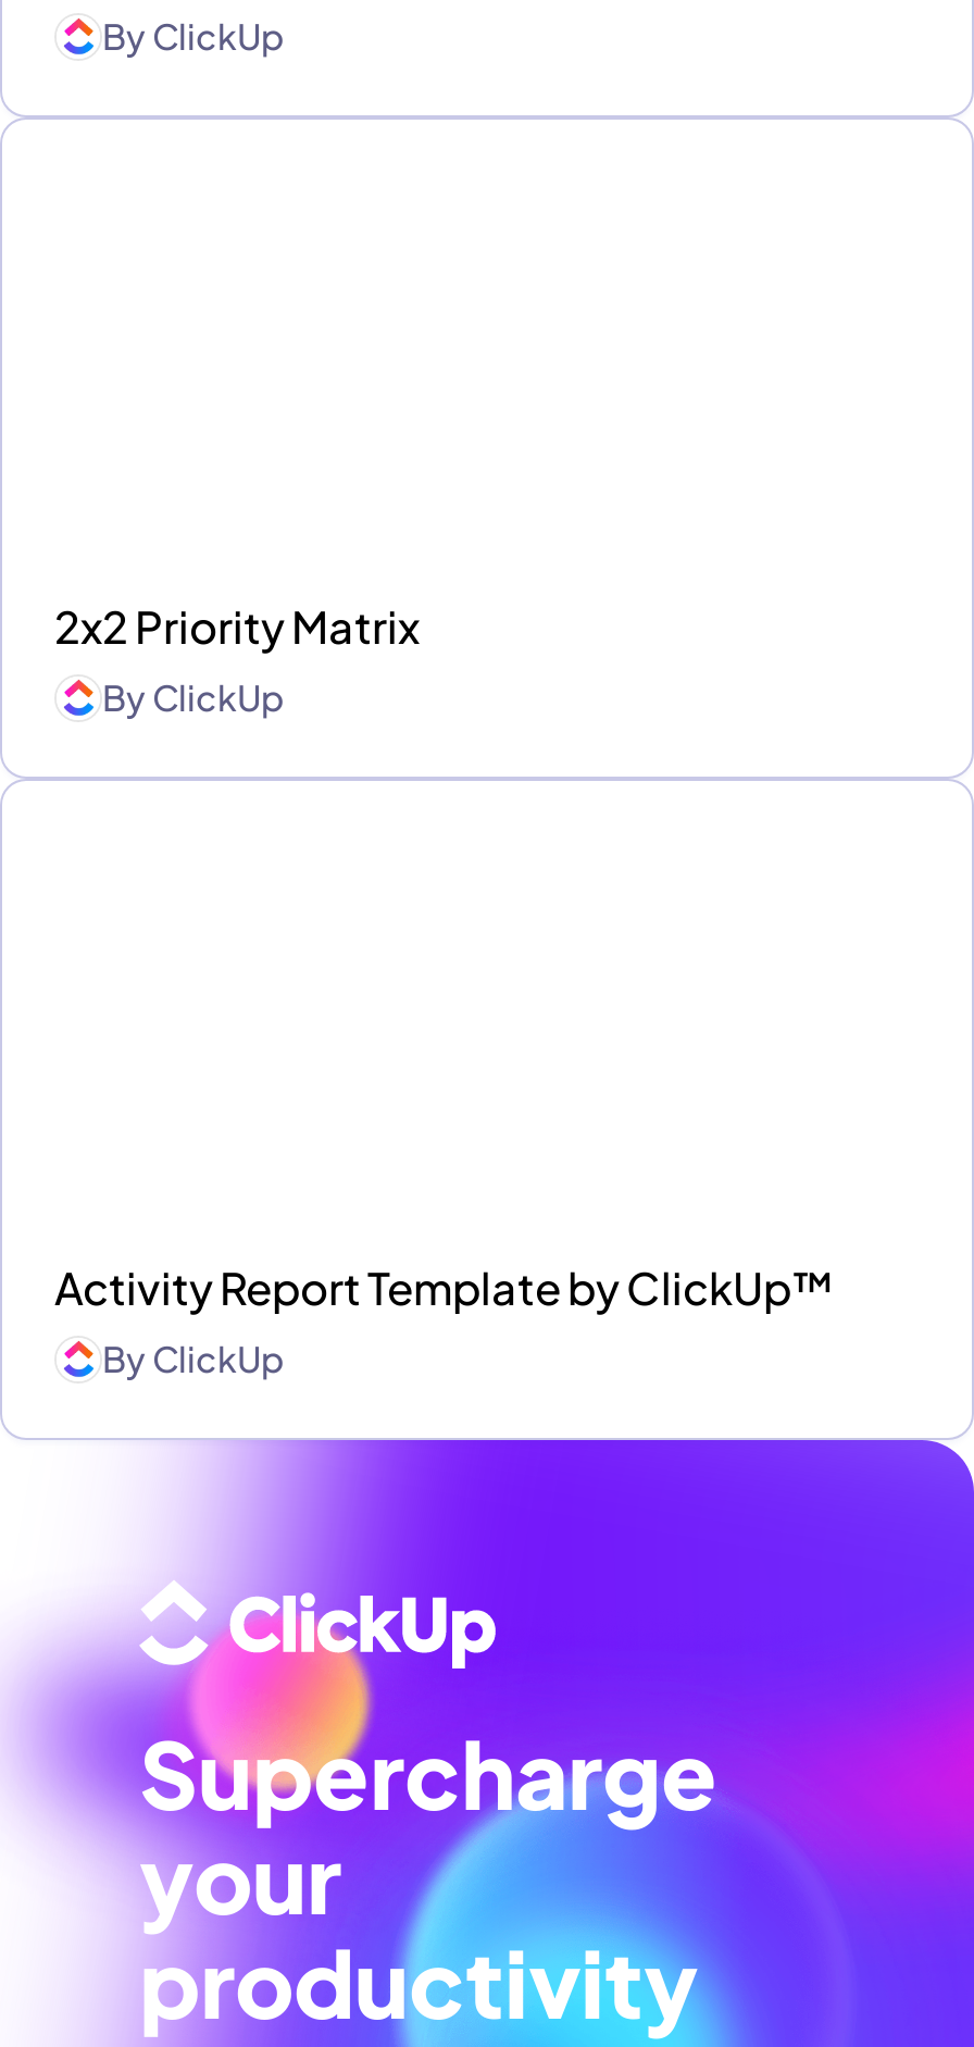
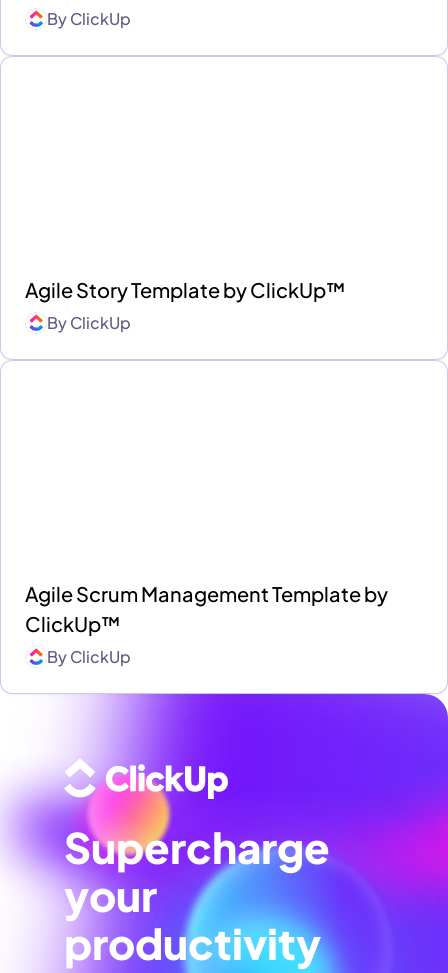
[54,598,420,653] 2x2 Priority Matrix -> [25,277,346,302] Agile Story Template by ClickUp™
[54,1260,835,1314] Activity Report Template by ClickUp™ -> [25,581,388,636] Agile Scrum Management Template by | ClickUp™

